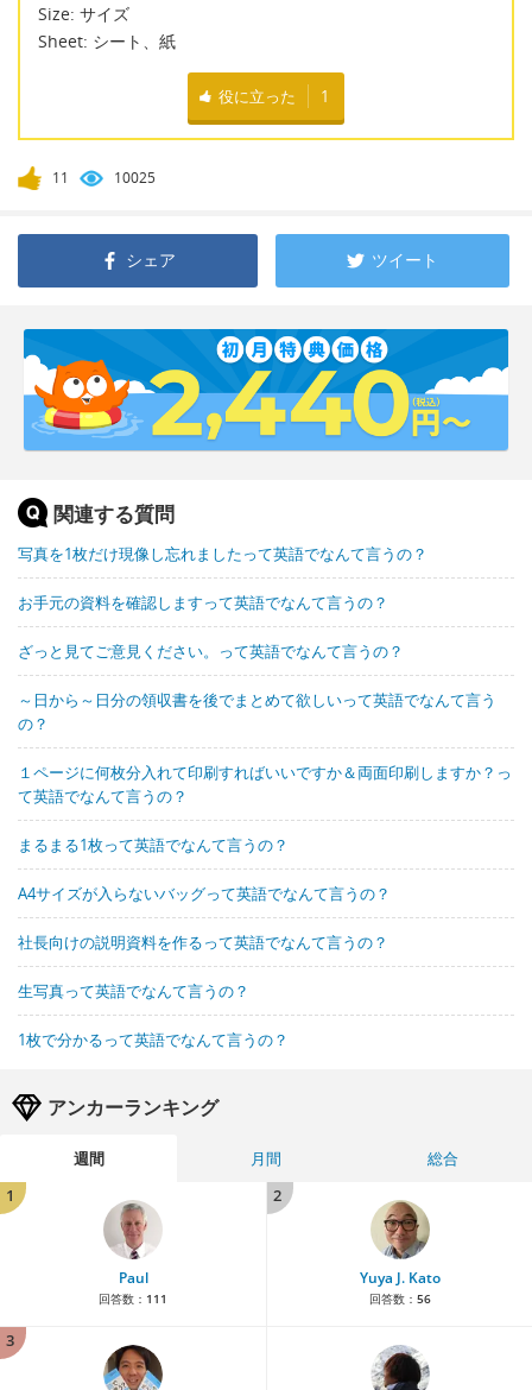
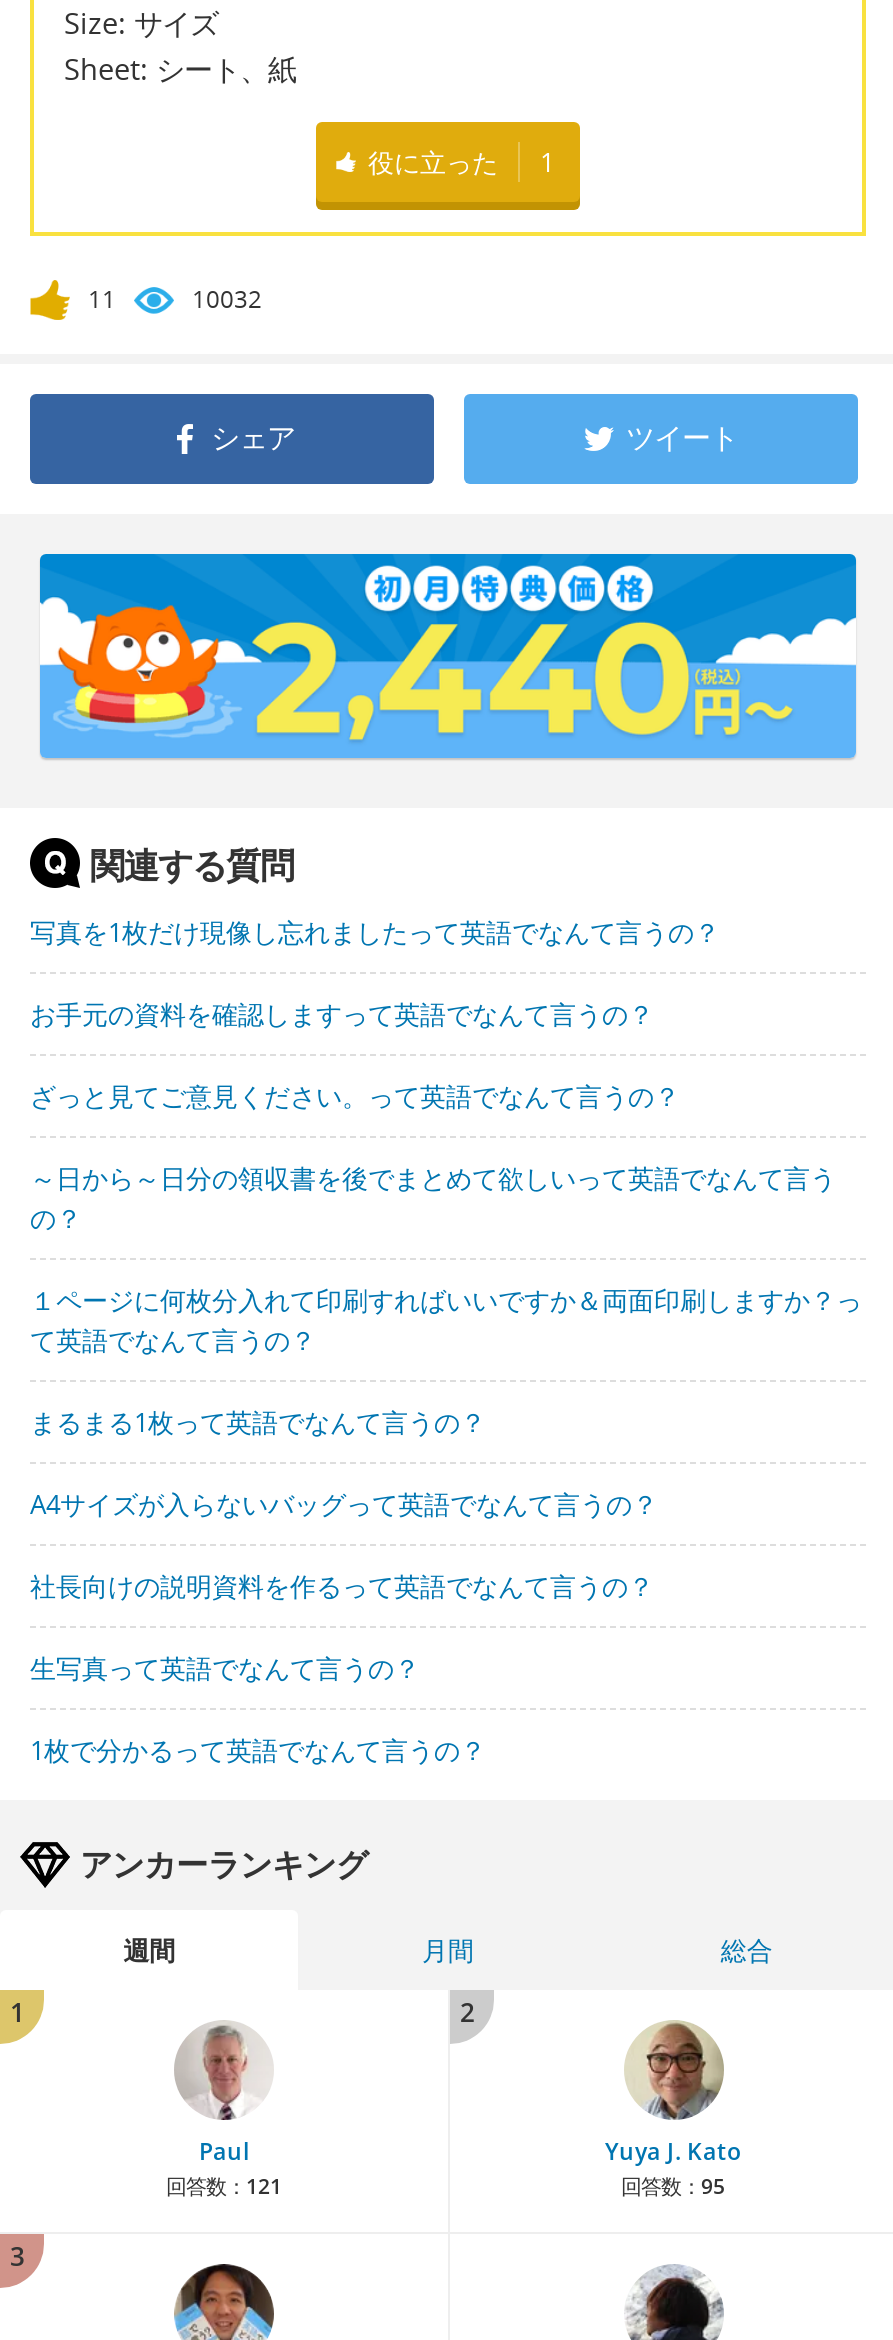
[114,167,156,187] 10025 -> [192,281,262,315] 10032
[99,1290,167,1306] 回答数：111 -> [166,2171,282,2199] 回答数：121
[369,1290,430,1306] 回答数：56 -> [621,2171,725,2199] 回答数：95

